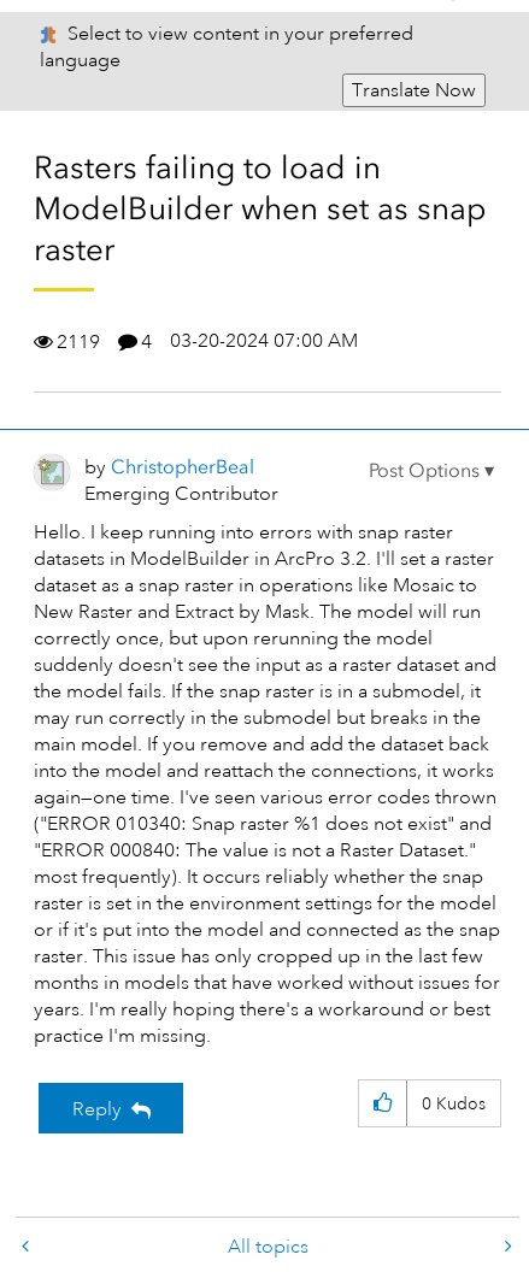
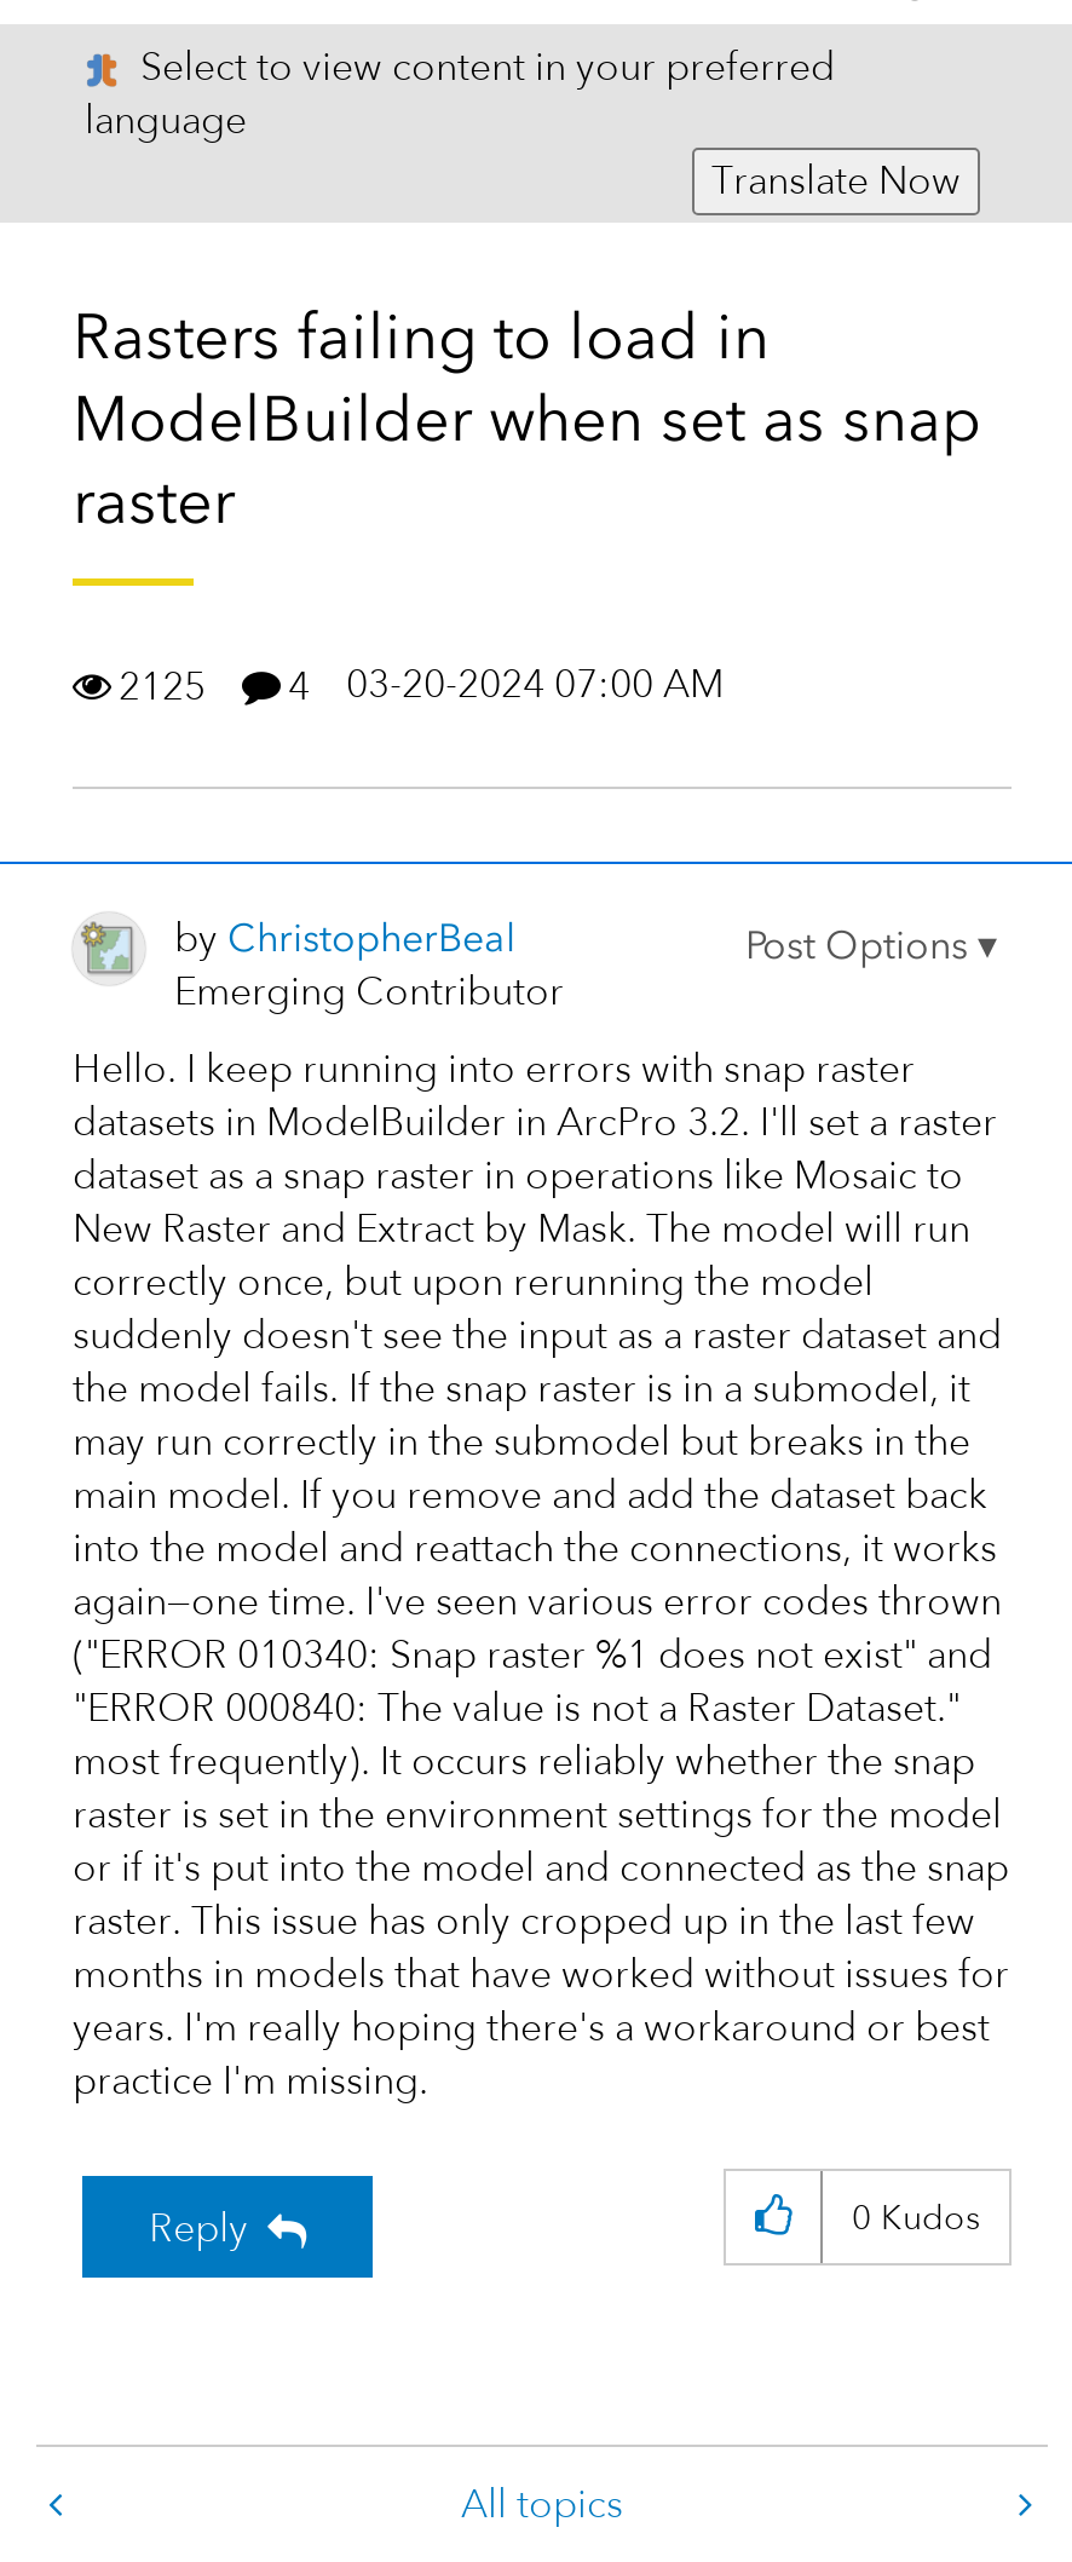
[57,329,358,354] 2119 4 03-20-2024 07:00 AM -> [119,661,724,712] 2125 4 03-20-2024 07:00 AM

